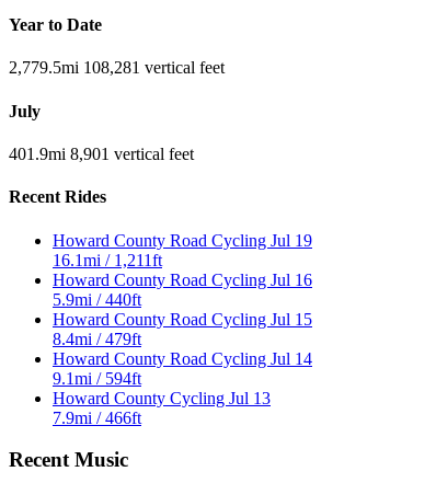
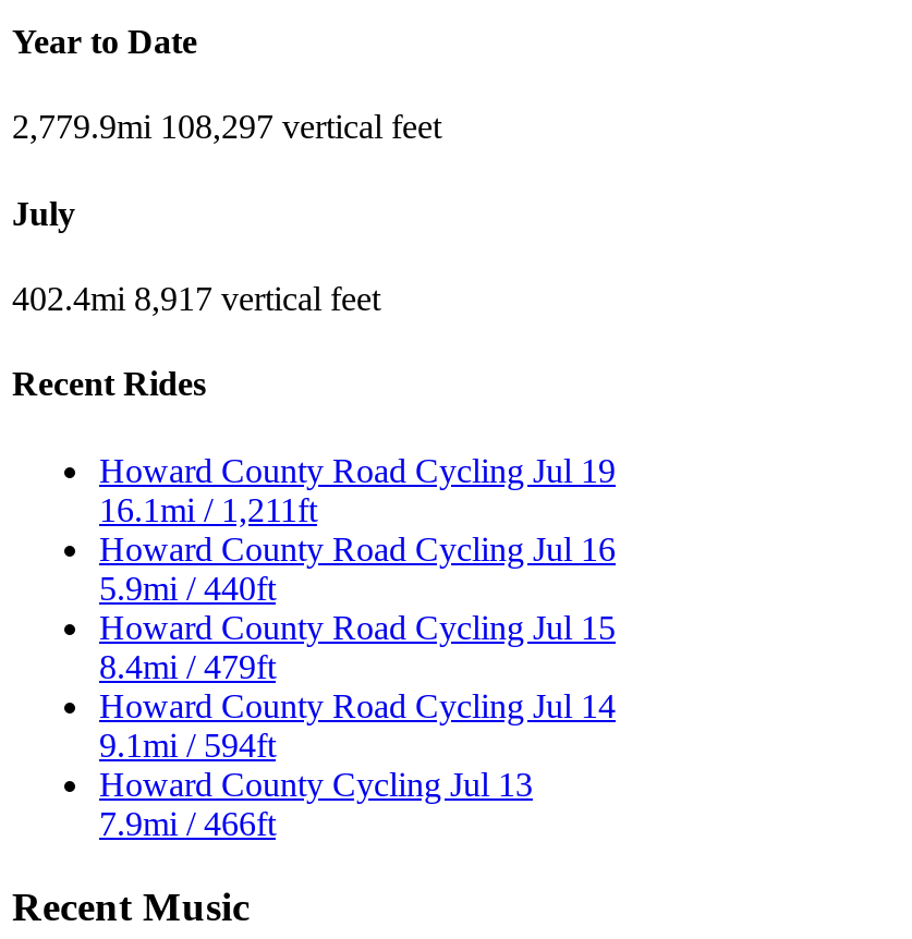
[9,59,225,77] 2,779.5mi 108,281 vertical feet -> [12,109,441,146] 2,779.9mi 108,297 vertical feet
[9,145,194,163] 401.9mi 8,901 vertical feet -> [12,280,380,317] 402.4mi 8,917 vertical feet

